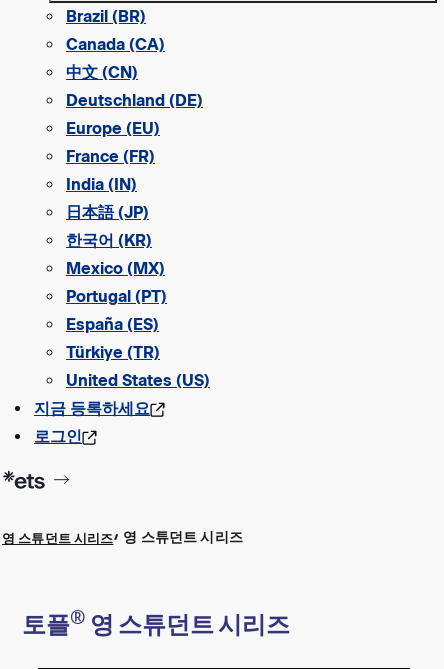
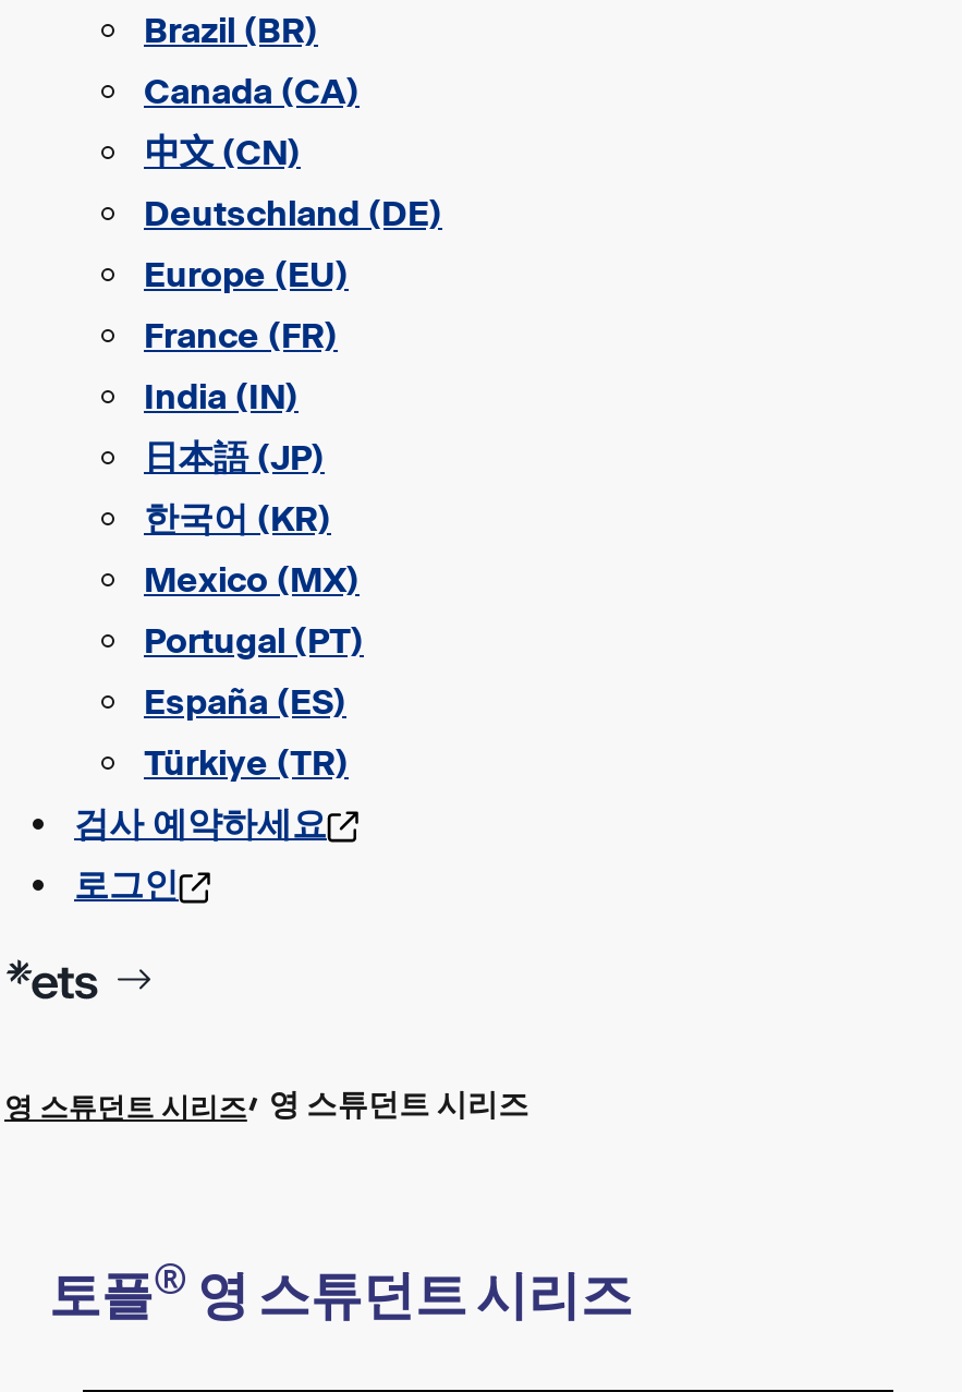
[34,371,210,418] United States (US) | 지금 등록하세요 -> [74,803,327,845] 검사 예약하세요

